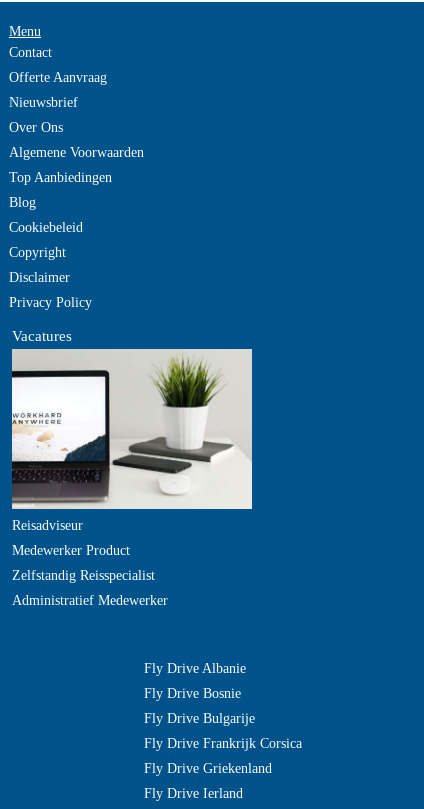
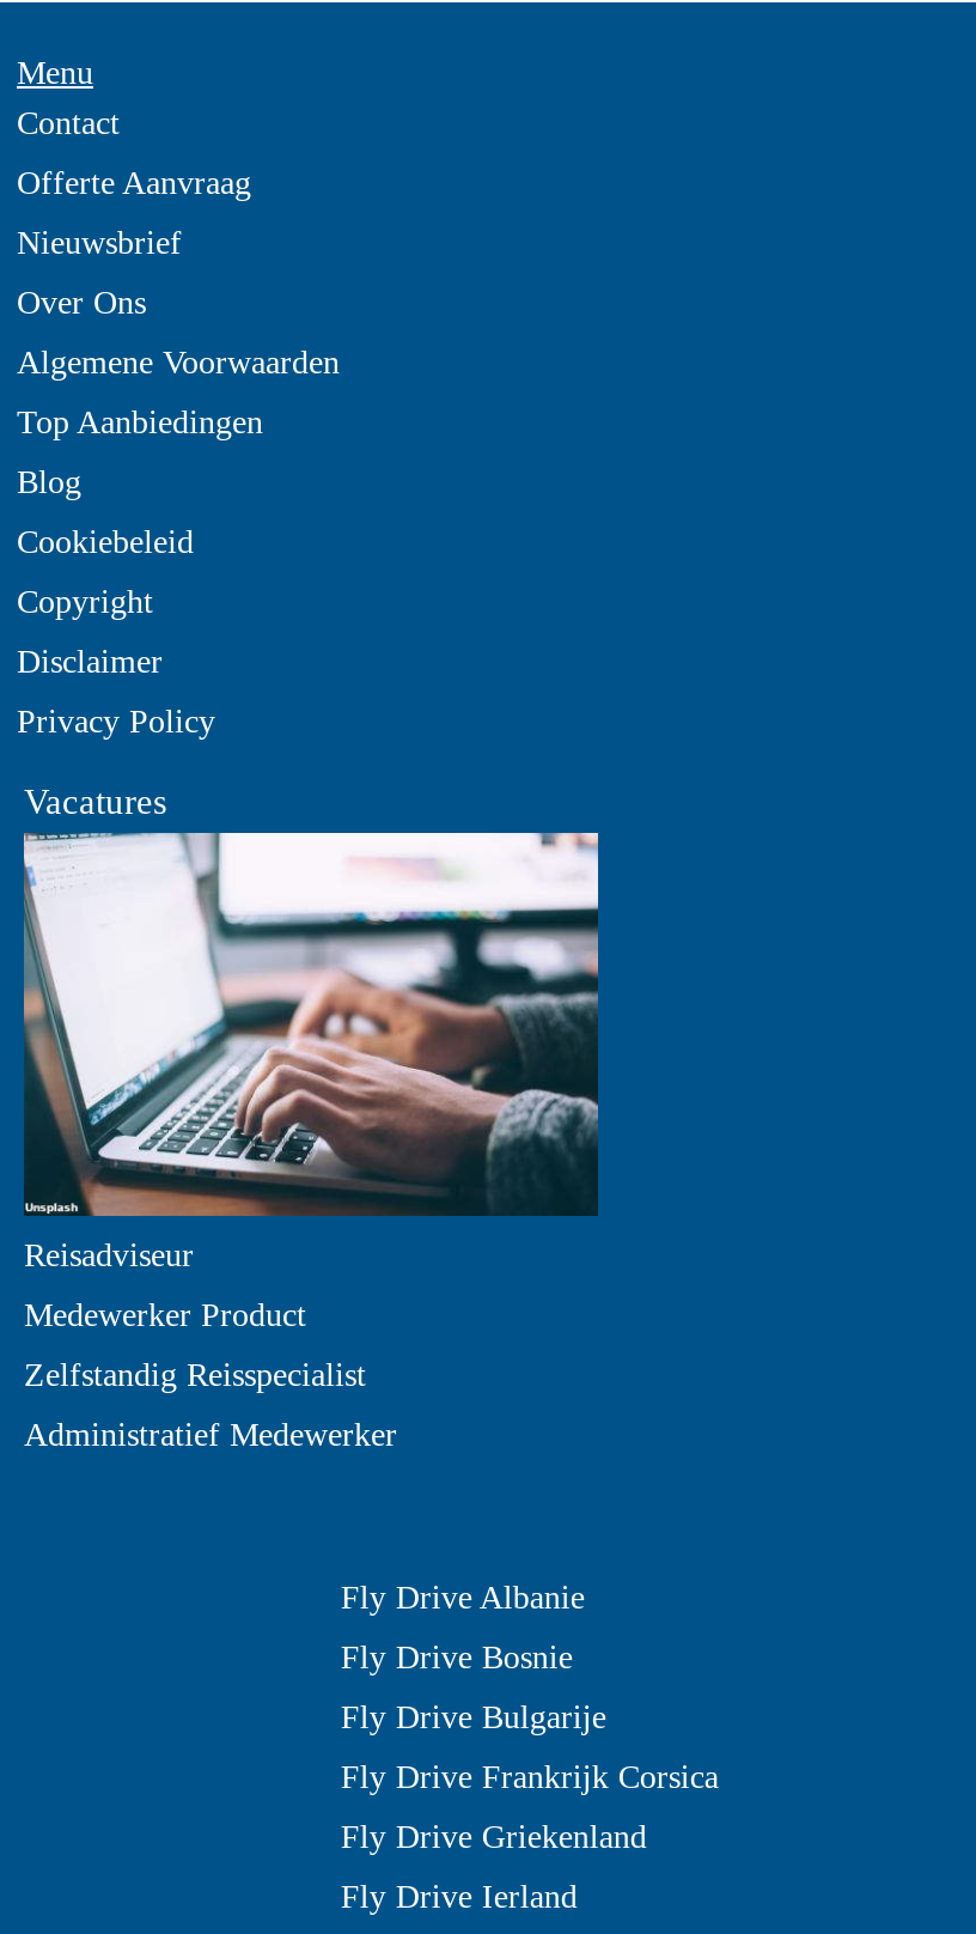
[11,349,253,510] [image] -> [24,833,600,1218] [image]

